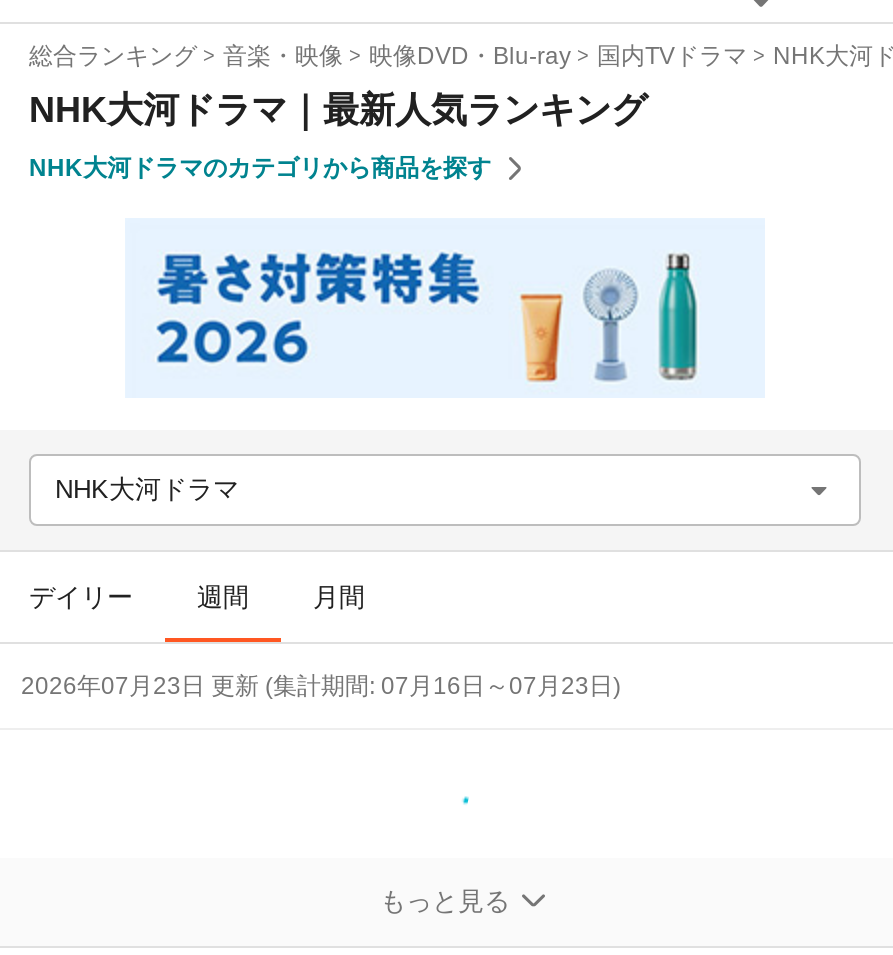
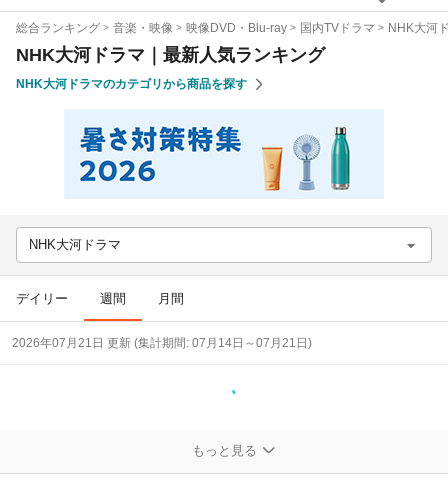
[21,672,621,700] 2026年07月23日 更新 (集計期間: 07月16日～07月23日) -> [12,336,312,350] 2026年07月21日 更新 (集計期間: 07月14日～07月21日)

